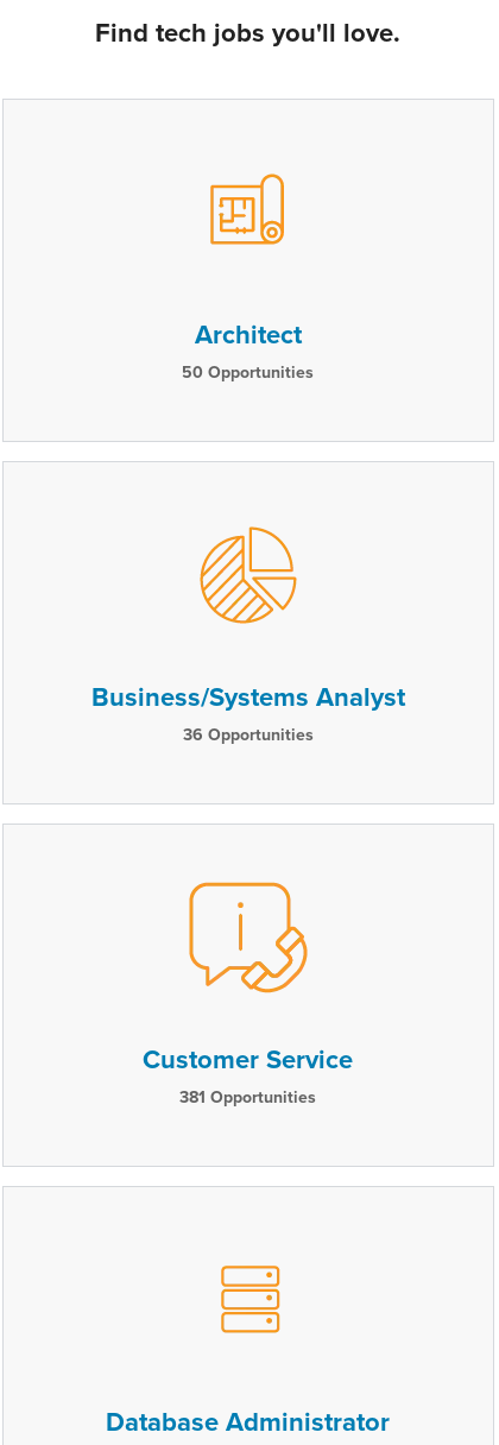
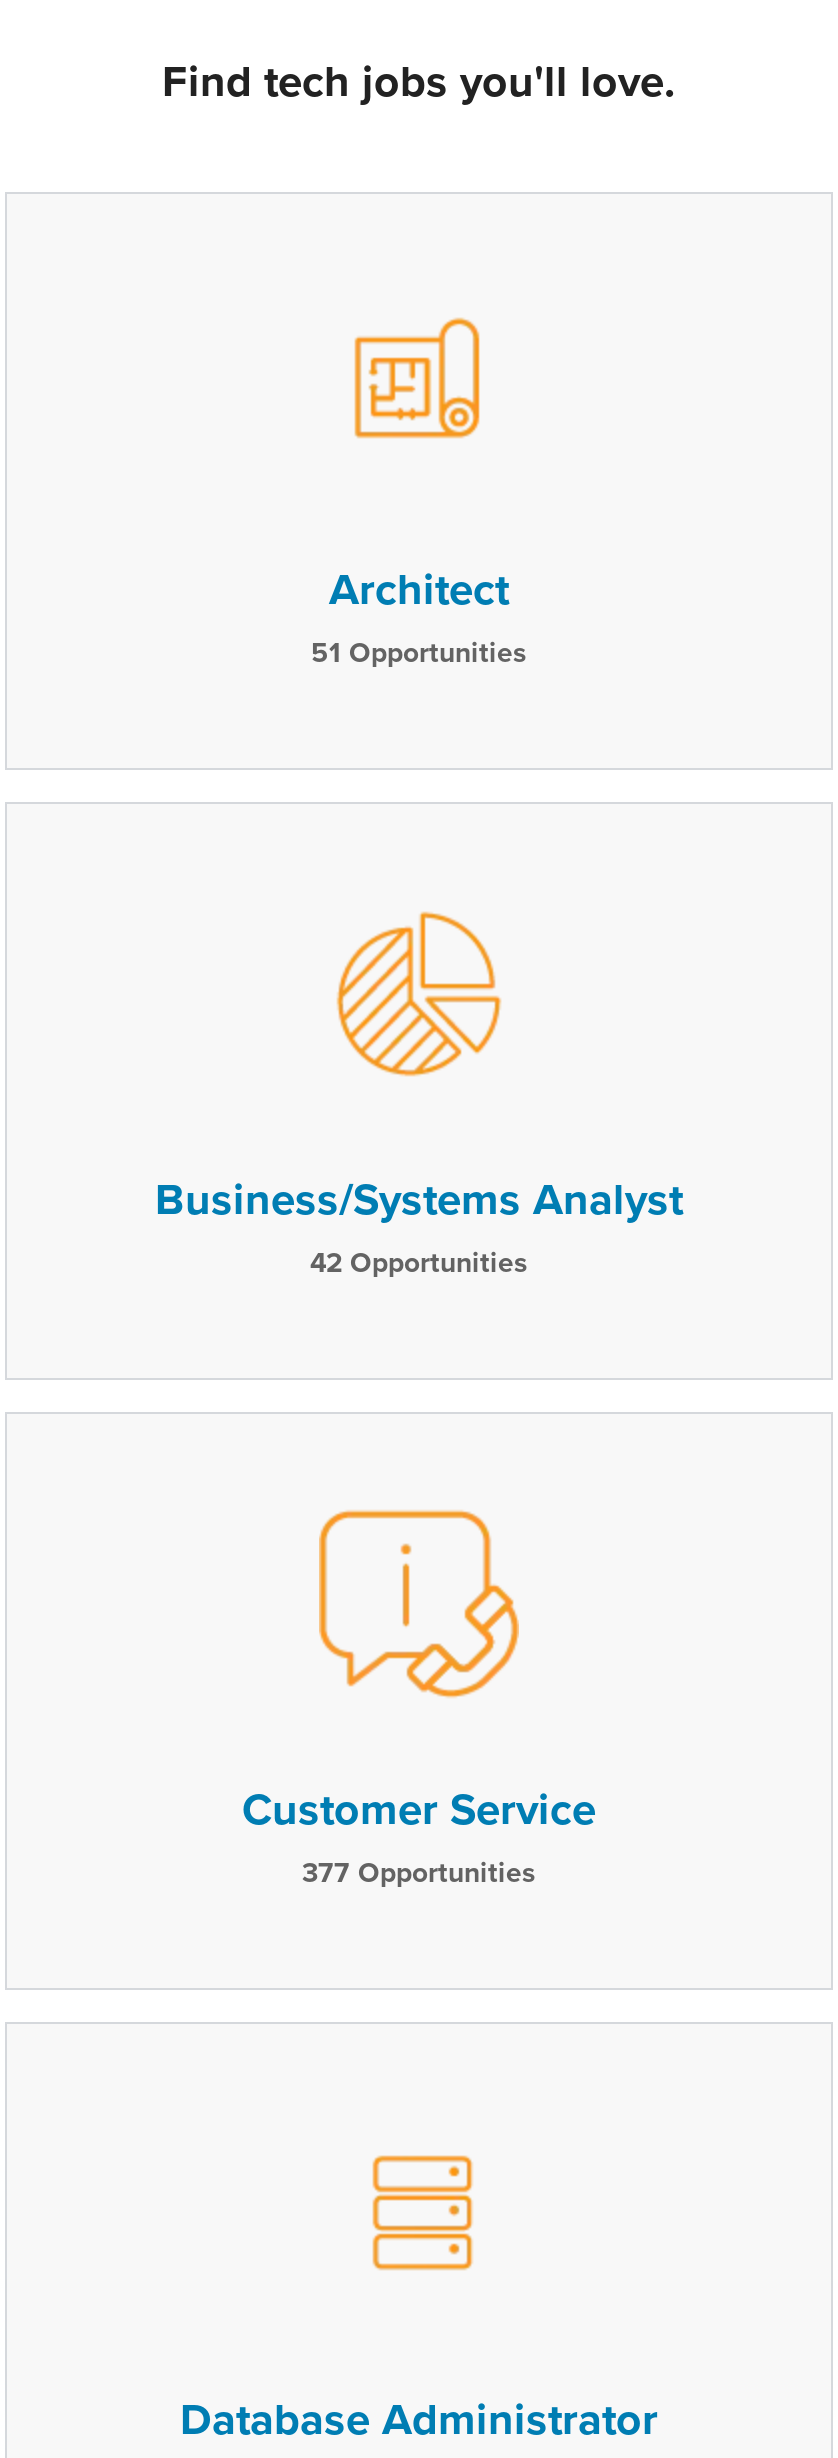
[182,360,314,384] 50 Opportunities -> [311,632,527,672] 51 Opportunities
[183,722,314,746] 36 Opportunities -> [310,1242,528,1282] 42 Opportunities
[180,1085,317,1109] 381 Opportunities -> [302,1852,536,1892] 377 Opportunities

